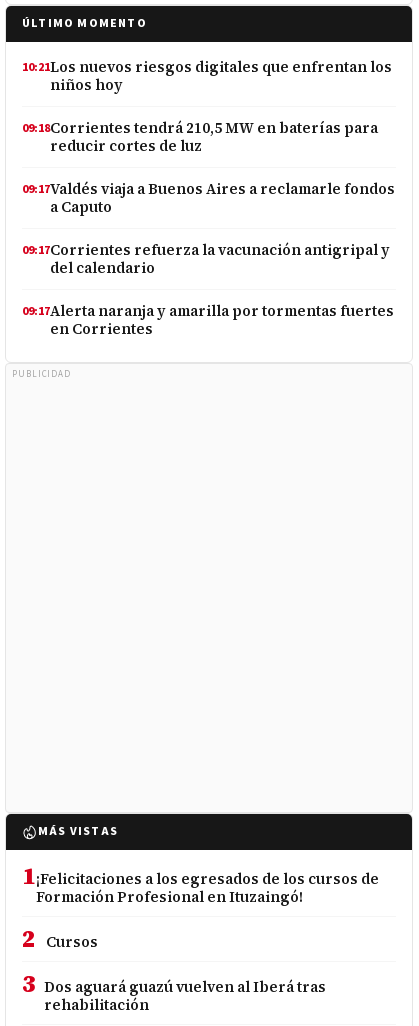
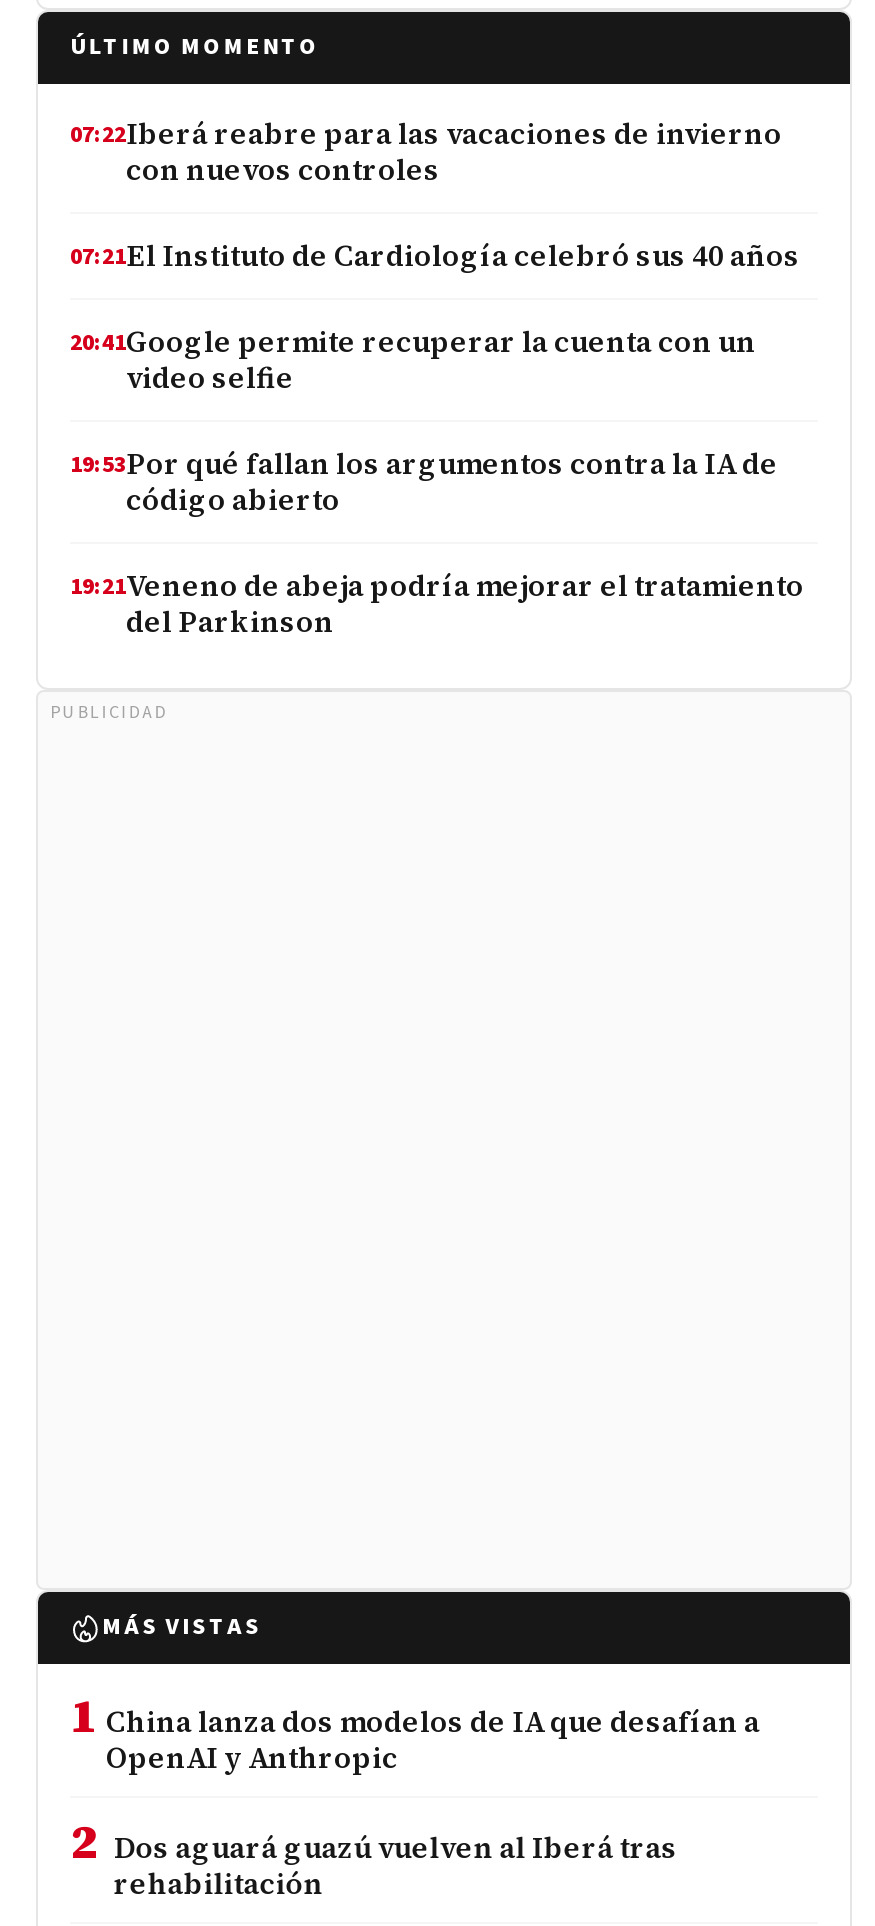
[22,57,392,95] 10:21Los nuevos riesgos digitales que enfrentan los | niños hoy -> [70,114,782,190] 07:22Iberá reabre para las vacaciones de invierno | con nuevos controles
[22,118,378,156] 09:18Corrientes tendrá 210,5 MW en baterías para | reducir cortes de luz -> [70,236,800,276] 07:21El Instituto de Cardiología celebró sus 40 años
[22,179,395,217] 09:17Valdés viaja a Buenos Aires a reclamarle fondos | a Caputo -> [70,322,756,398] 20:41Google permite recuperar la cuenta con un | video selfie
[22,240,390,278] 09:17Corrientes refuerza la vacunación antigripal y | del calendario -> [70,444,778,520] 19:53Por qué fallan los argumentos contra la IA de | código abierto
[22,301,394,339] 09:17Alerta naranja y amarilla por tormentas fuertes | en Corrientes -> [70,566,804,642] 19:21Veneno de abeja podría mejorar el tratamiento | del Parkinson
[22,859,379,907] 1¡Felicitaciones a los egresados de los cursos de | Formación Profesional en Ituzaingó! -> [70,1682,760,1778] 1 China lanza dos modelos de IA que desafían a | OpenAI y Anthropic
[22,922,326,1000] 2 Cursos | 3 Dos aguará guazú vuelven al Iberá tras -> [70,1808,677,1874] 2 Dos aguará guazú vuelven al Iberá tras

